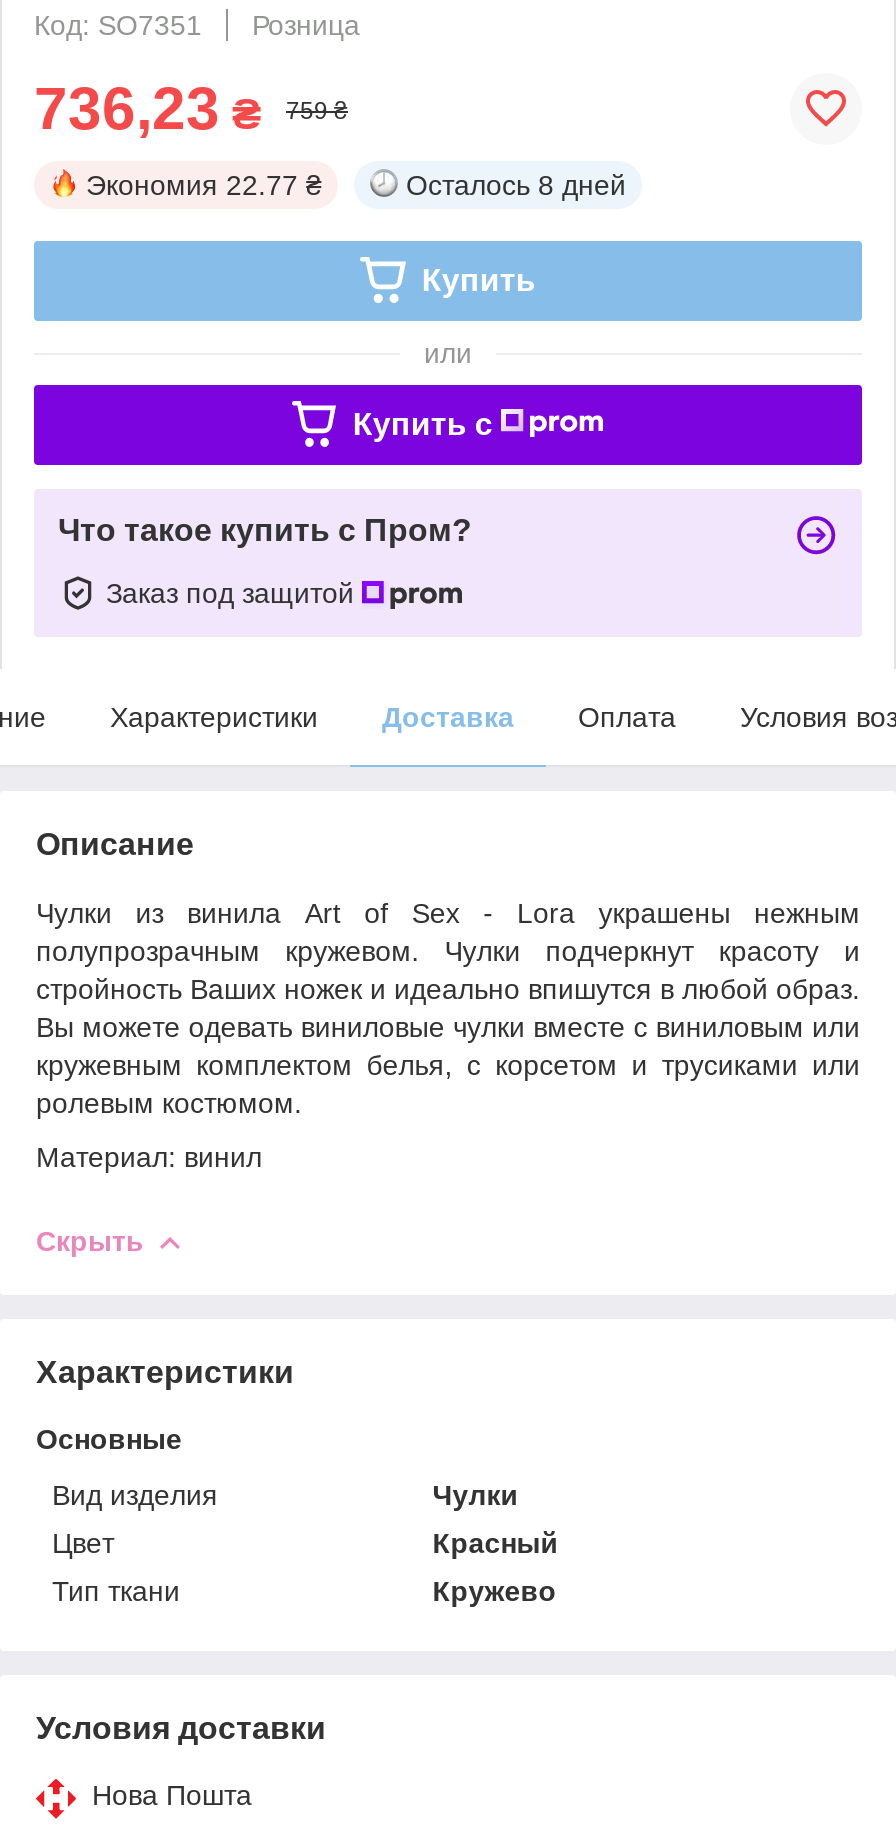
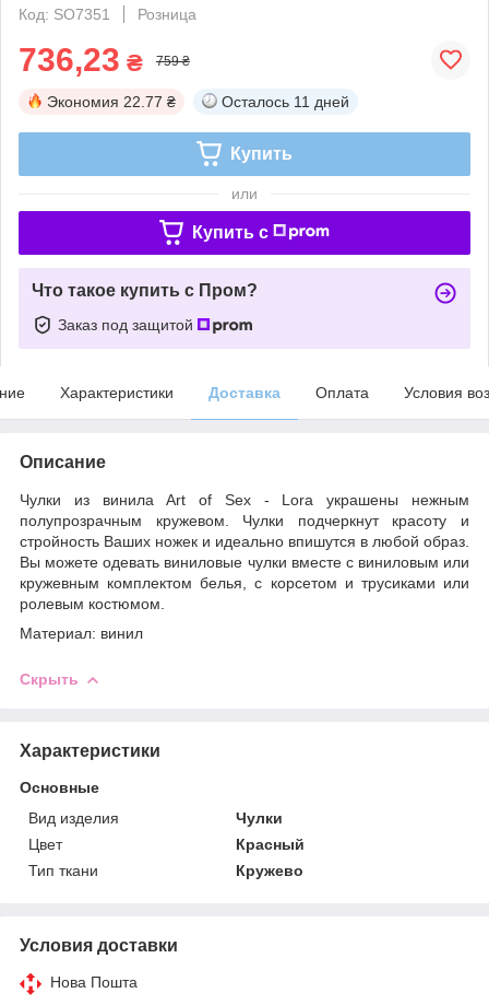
[406,169,626,201] Осталось 8 дней -> [222,93,349,110] Осталось 11 дней

